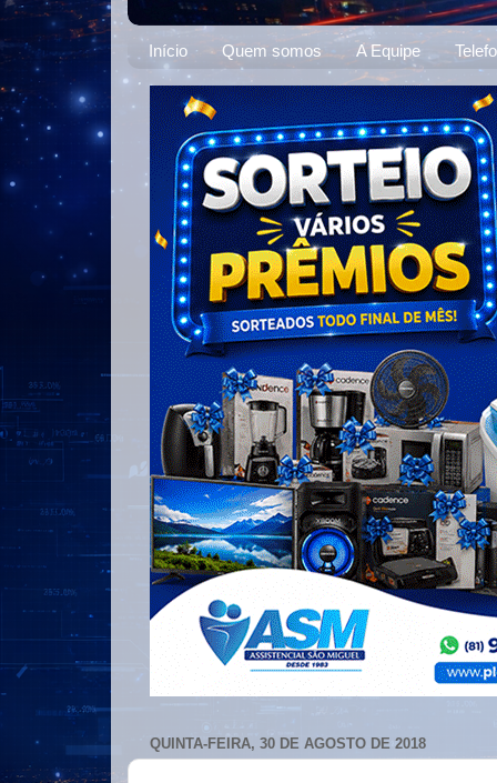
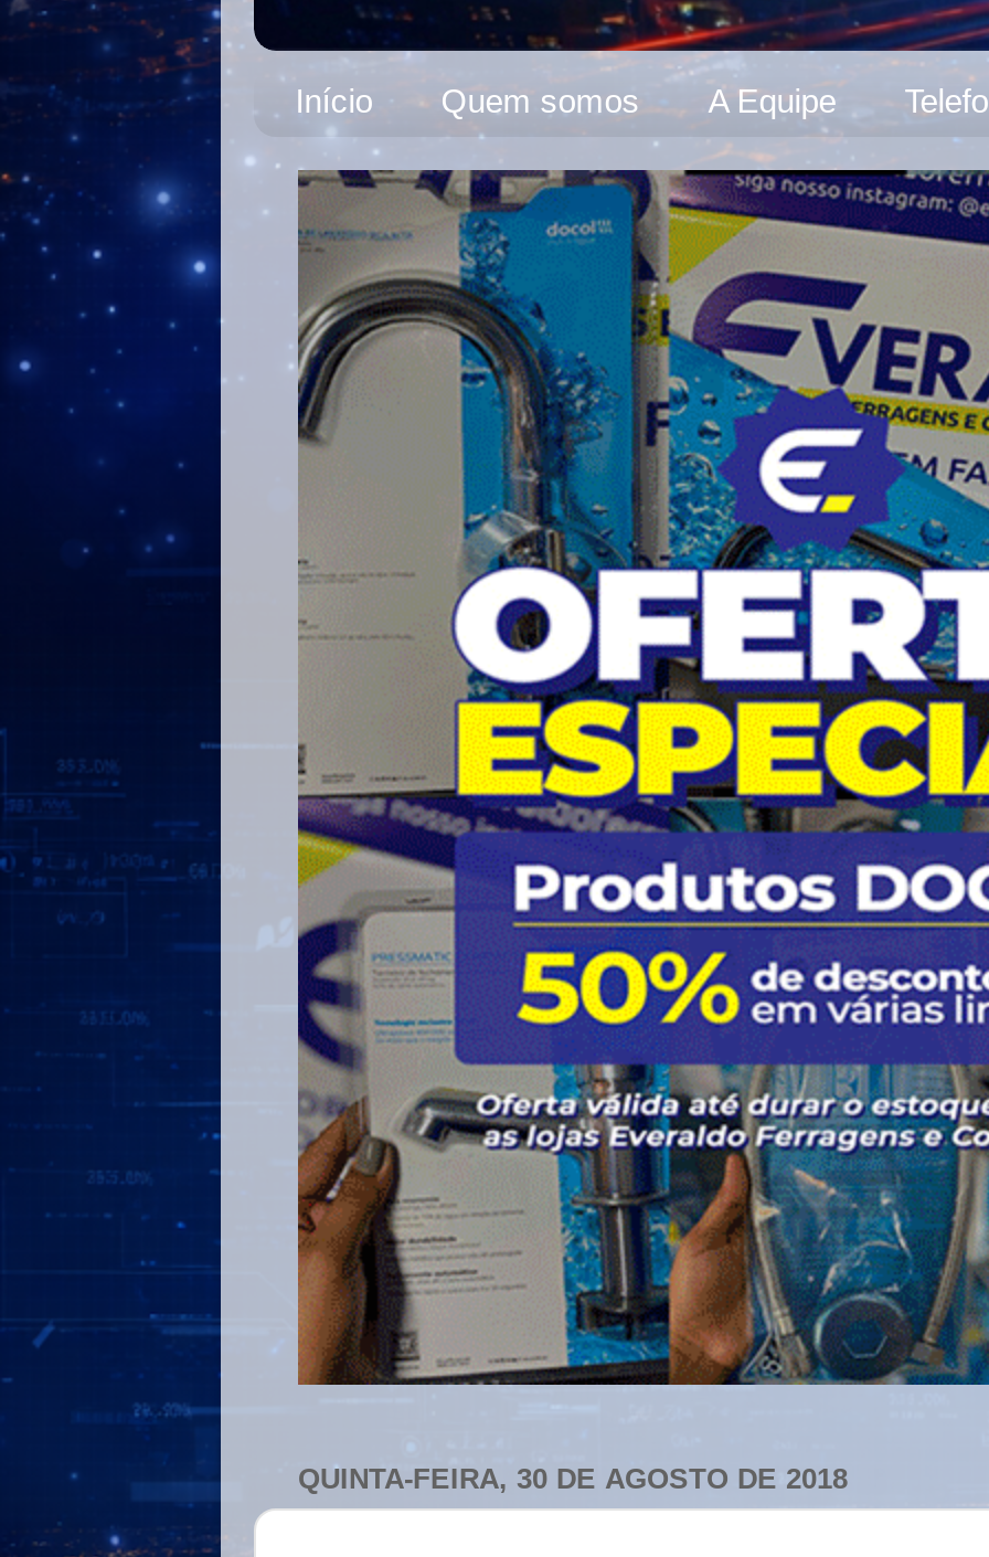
[149,84,494,697] [image] -> [296,170,982,1387] [image]

